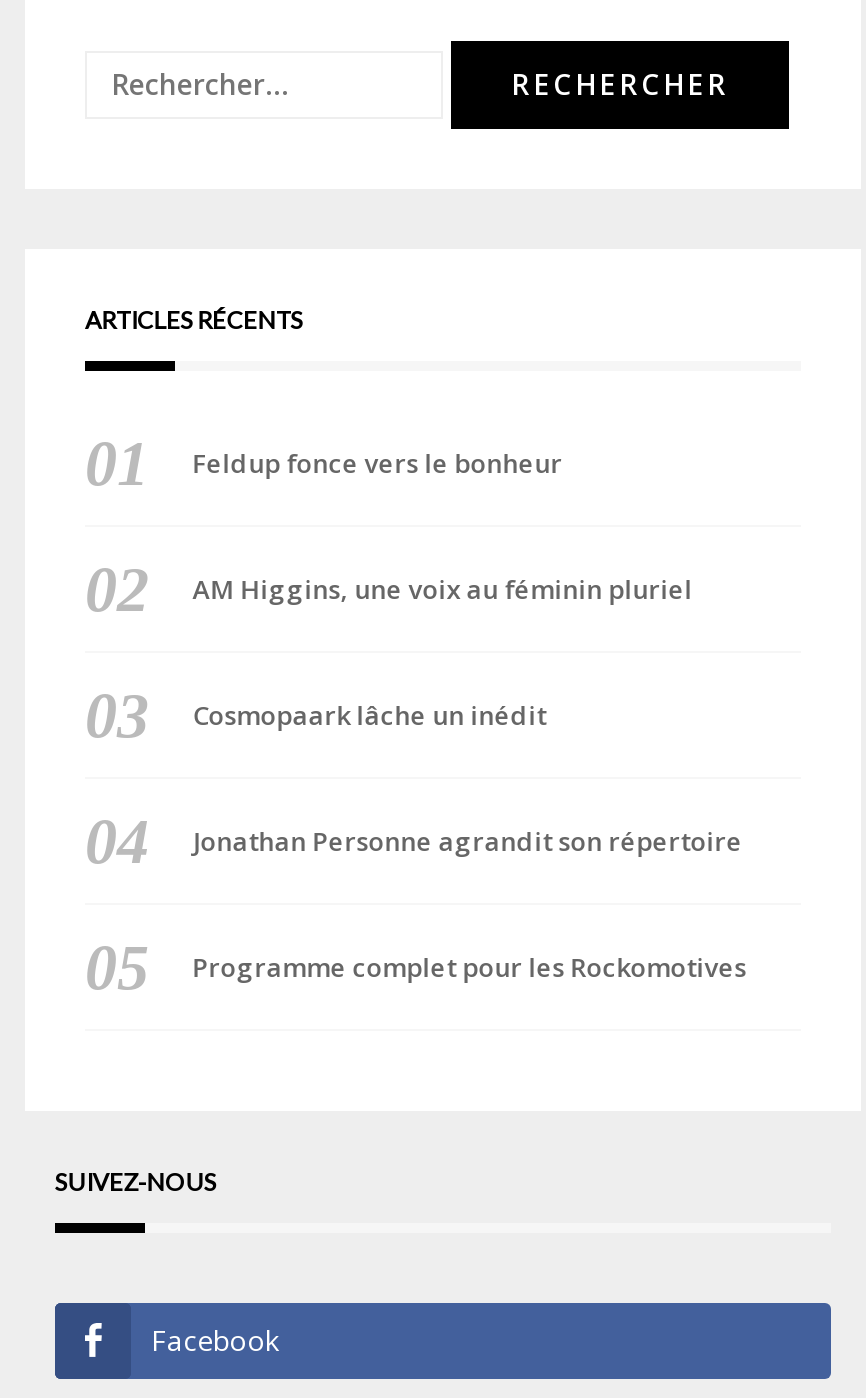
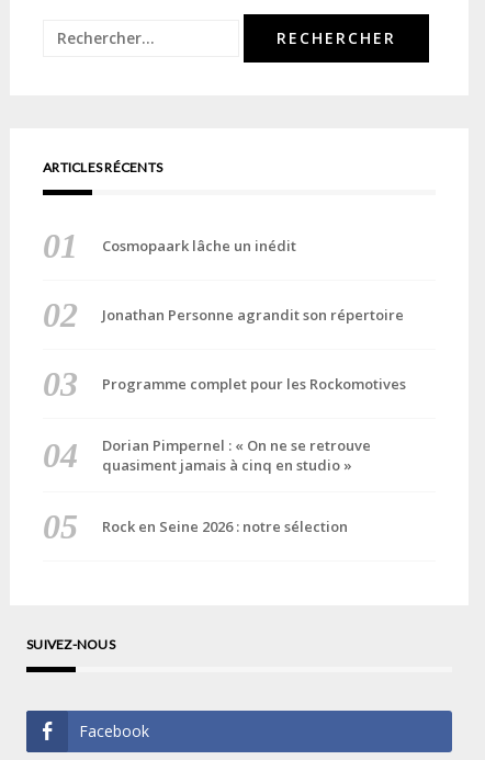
[192,445,692,607] Feldup fonce vers le bonheur | AM Higgins, une voix au féminin pluriel -> none
moved [192,697,746,985] -> [102,236,406,394]: Cosmopaark lâche un inédit | Jonathan Personne agrandit son répertoire | Programme complet pour les Rockomotives
none -> [102,435,371,536] Dorian Pimpernel : « On ne se retrouve | quasiment jamais à cinq en studio » | Rock en Seine 2026 : notre sélection

